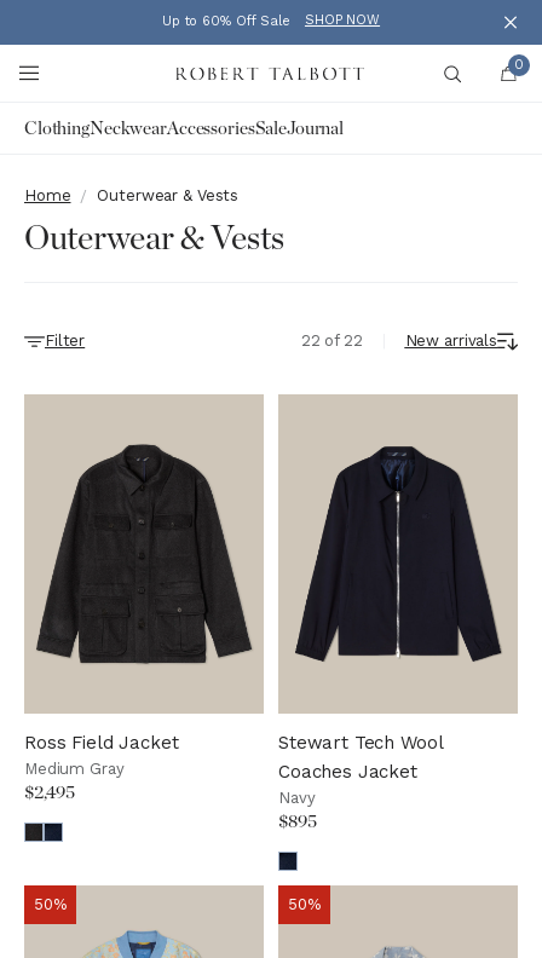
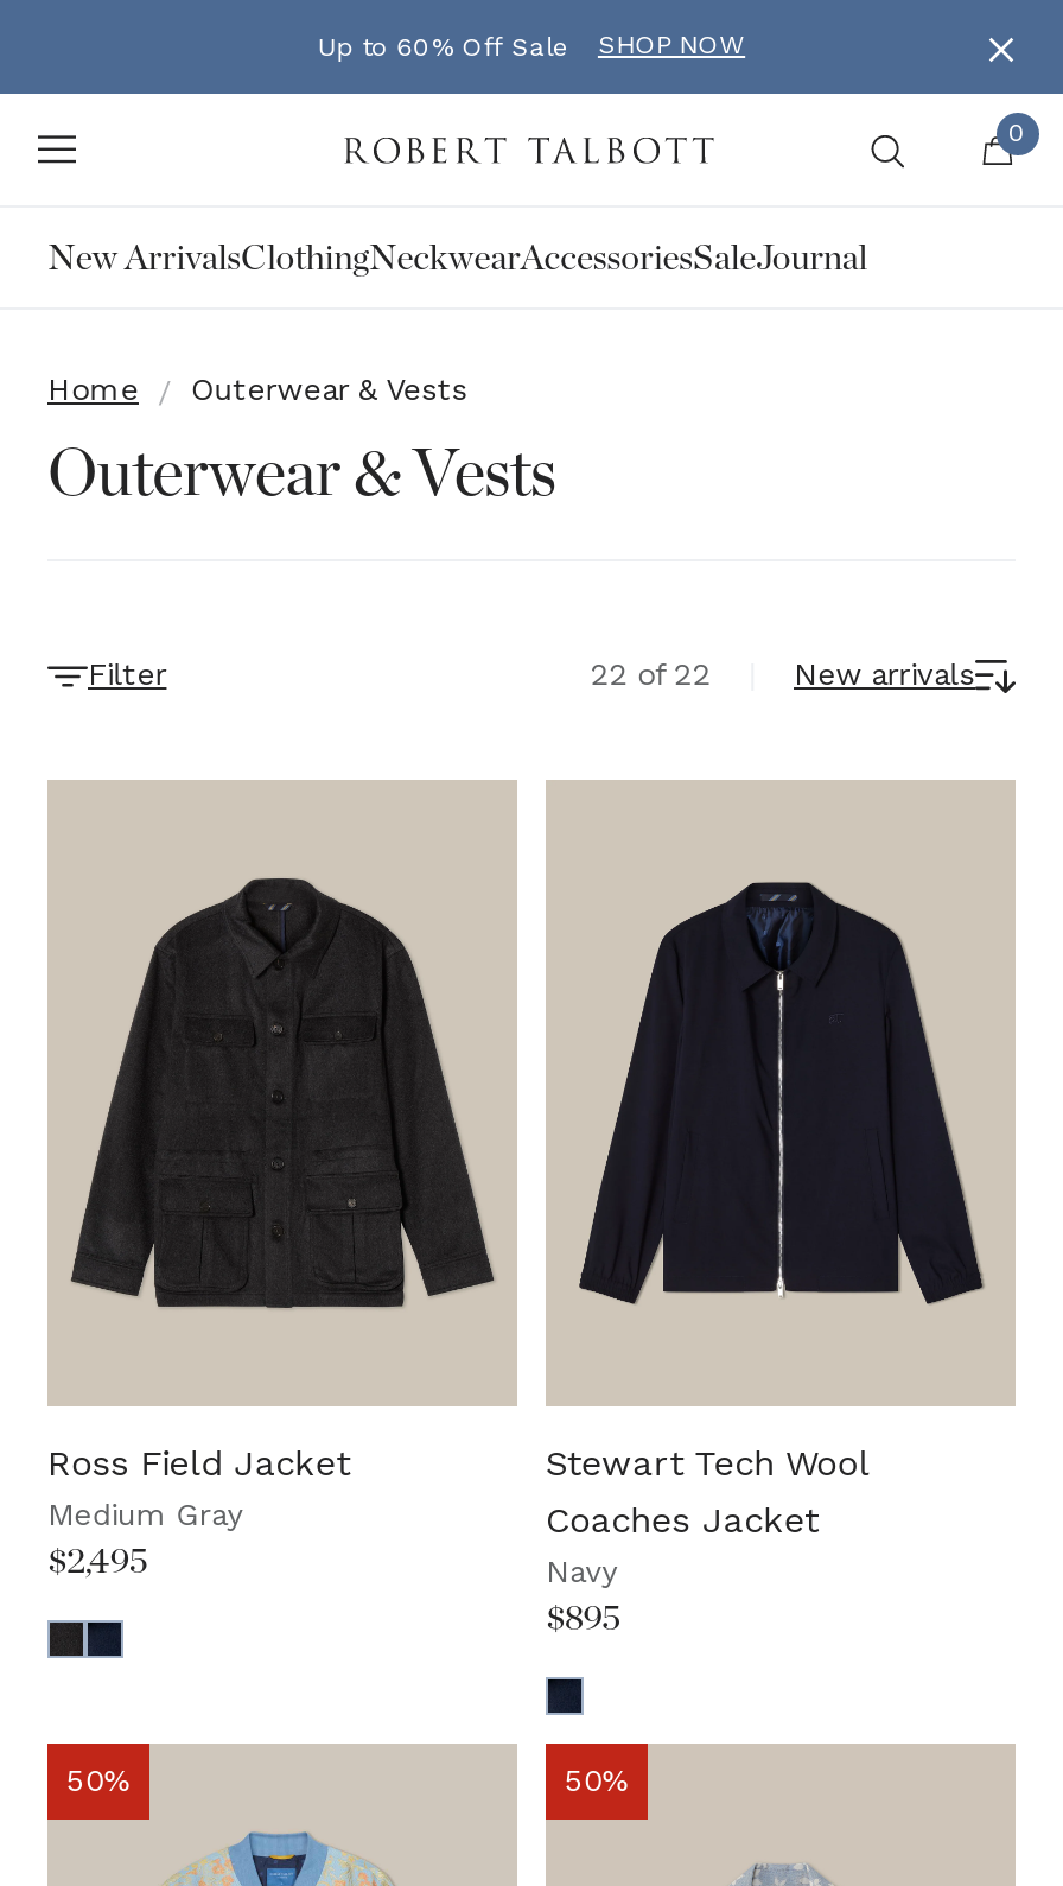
[24,117,344,139] ClothingNeckwearAccessoriesSaleJournal -> [47,236,867,279] New ArrivalsClothingNeckwearAccessoriesSaleJournal

